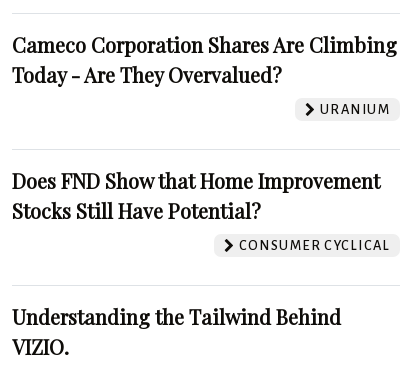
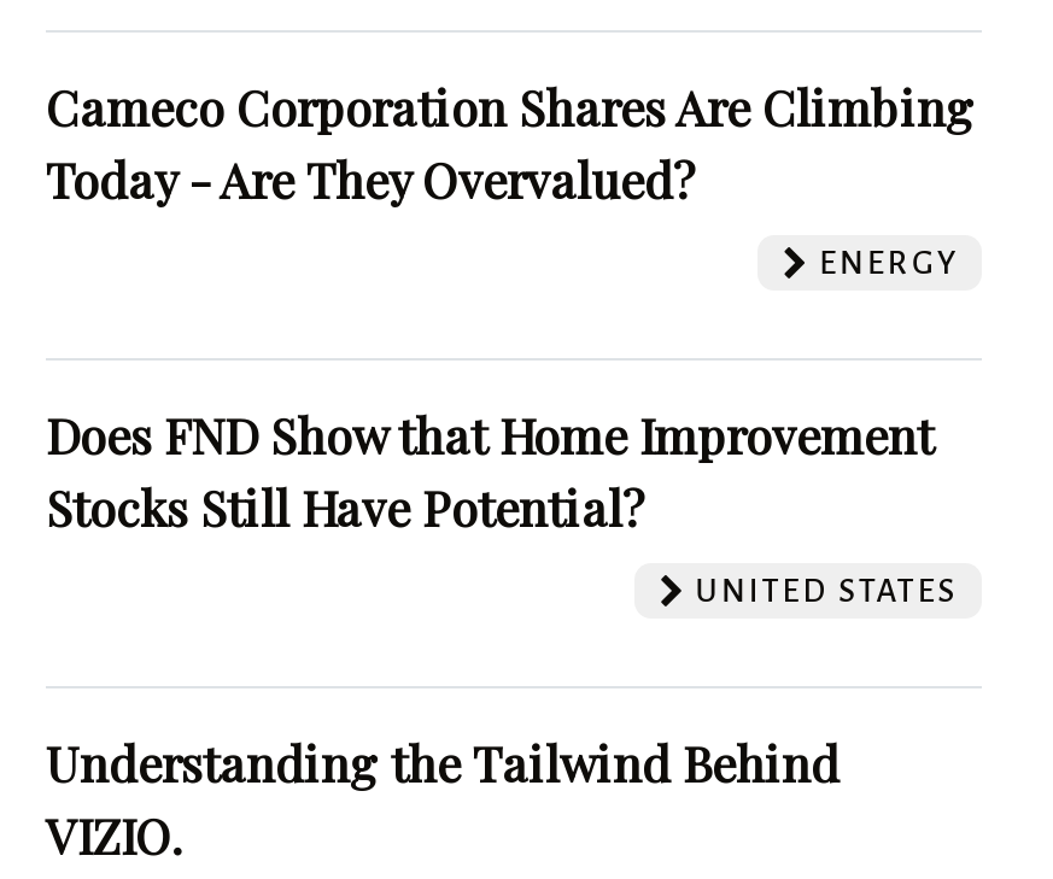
[316,102,390,117] URANIUM -> [810,244,958,280] ENERGY
[235,238,390,253] CONSUMER CYCLICAL -> [687,572,958,608] UNITED STATES

